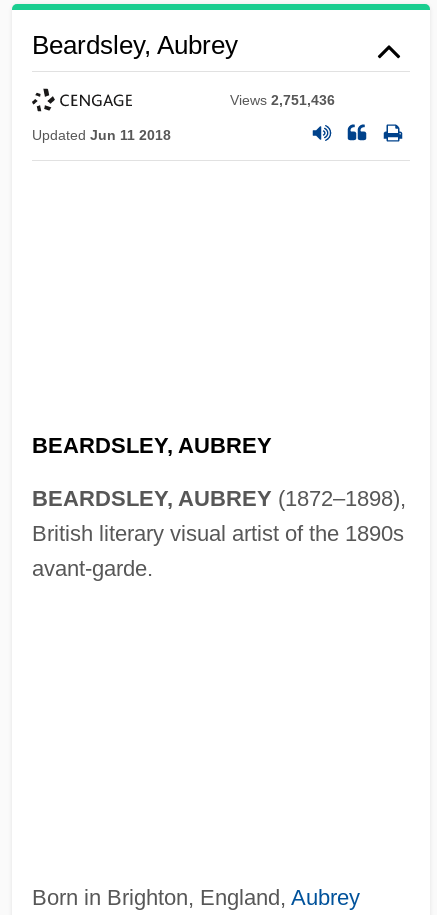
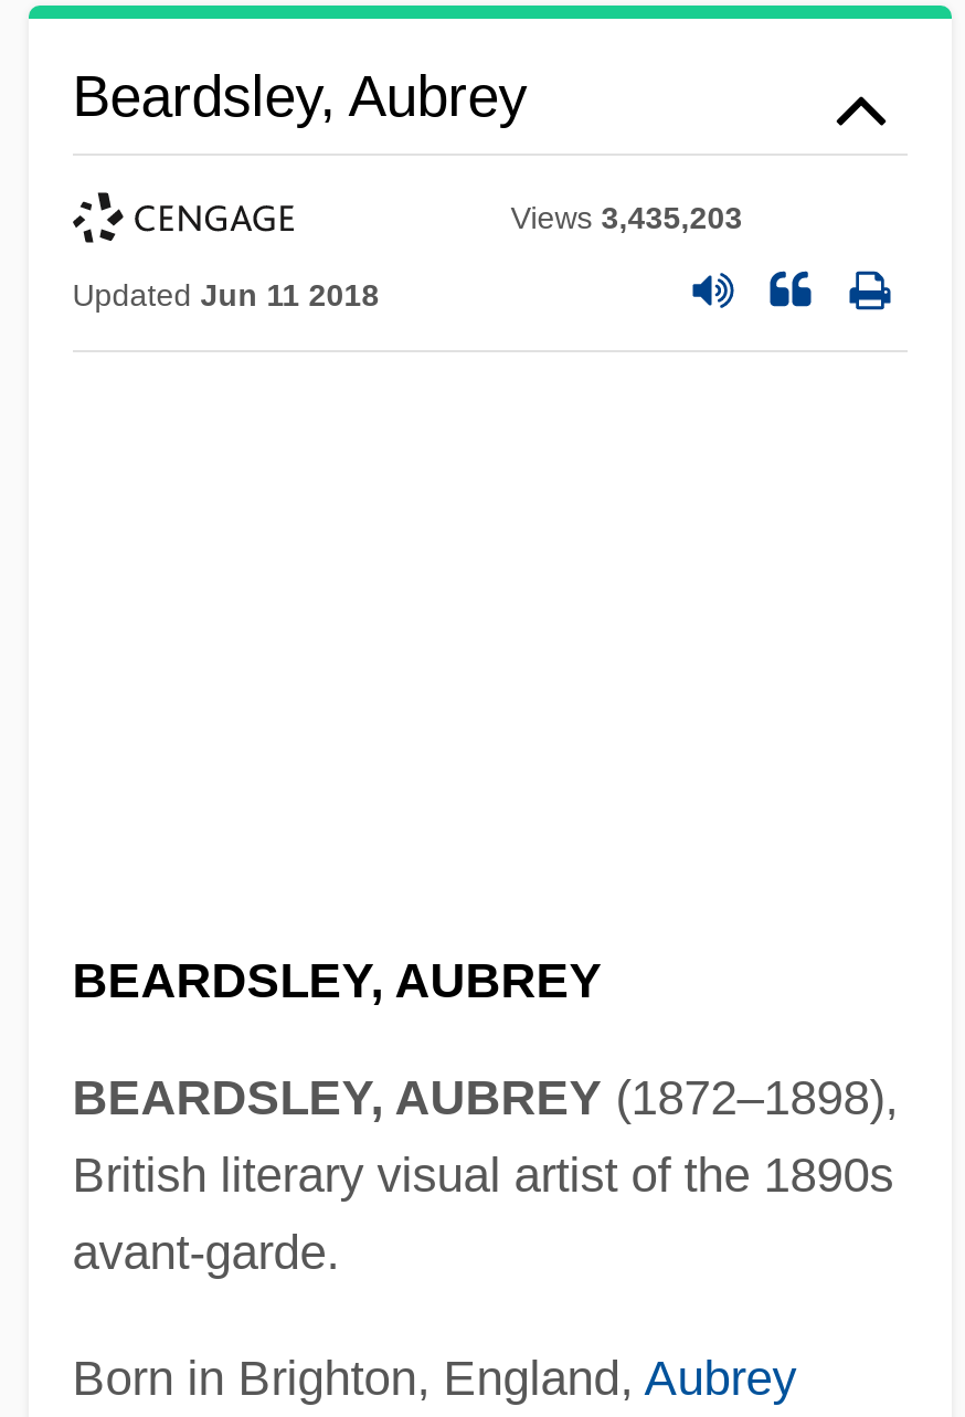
[230,92,335,108] Views 2,751,436 -> [511,200,742,235] Views 3,435,203

